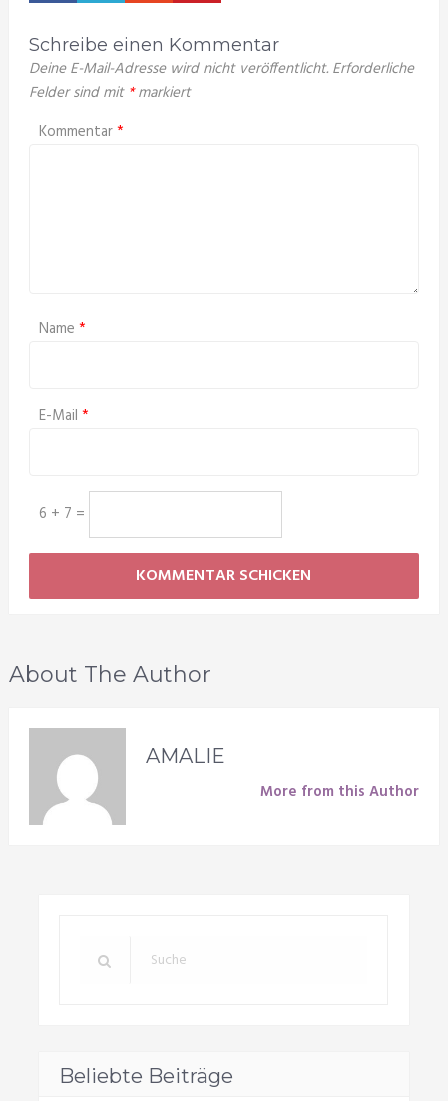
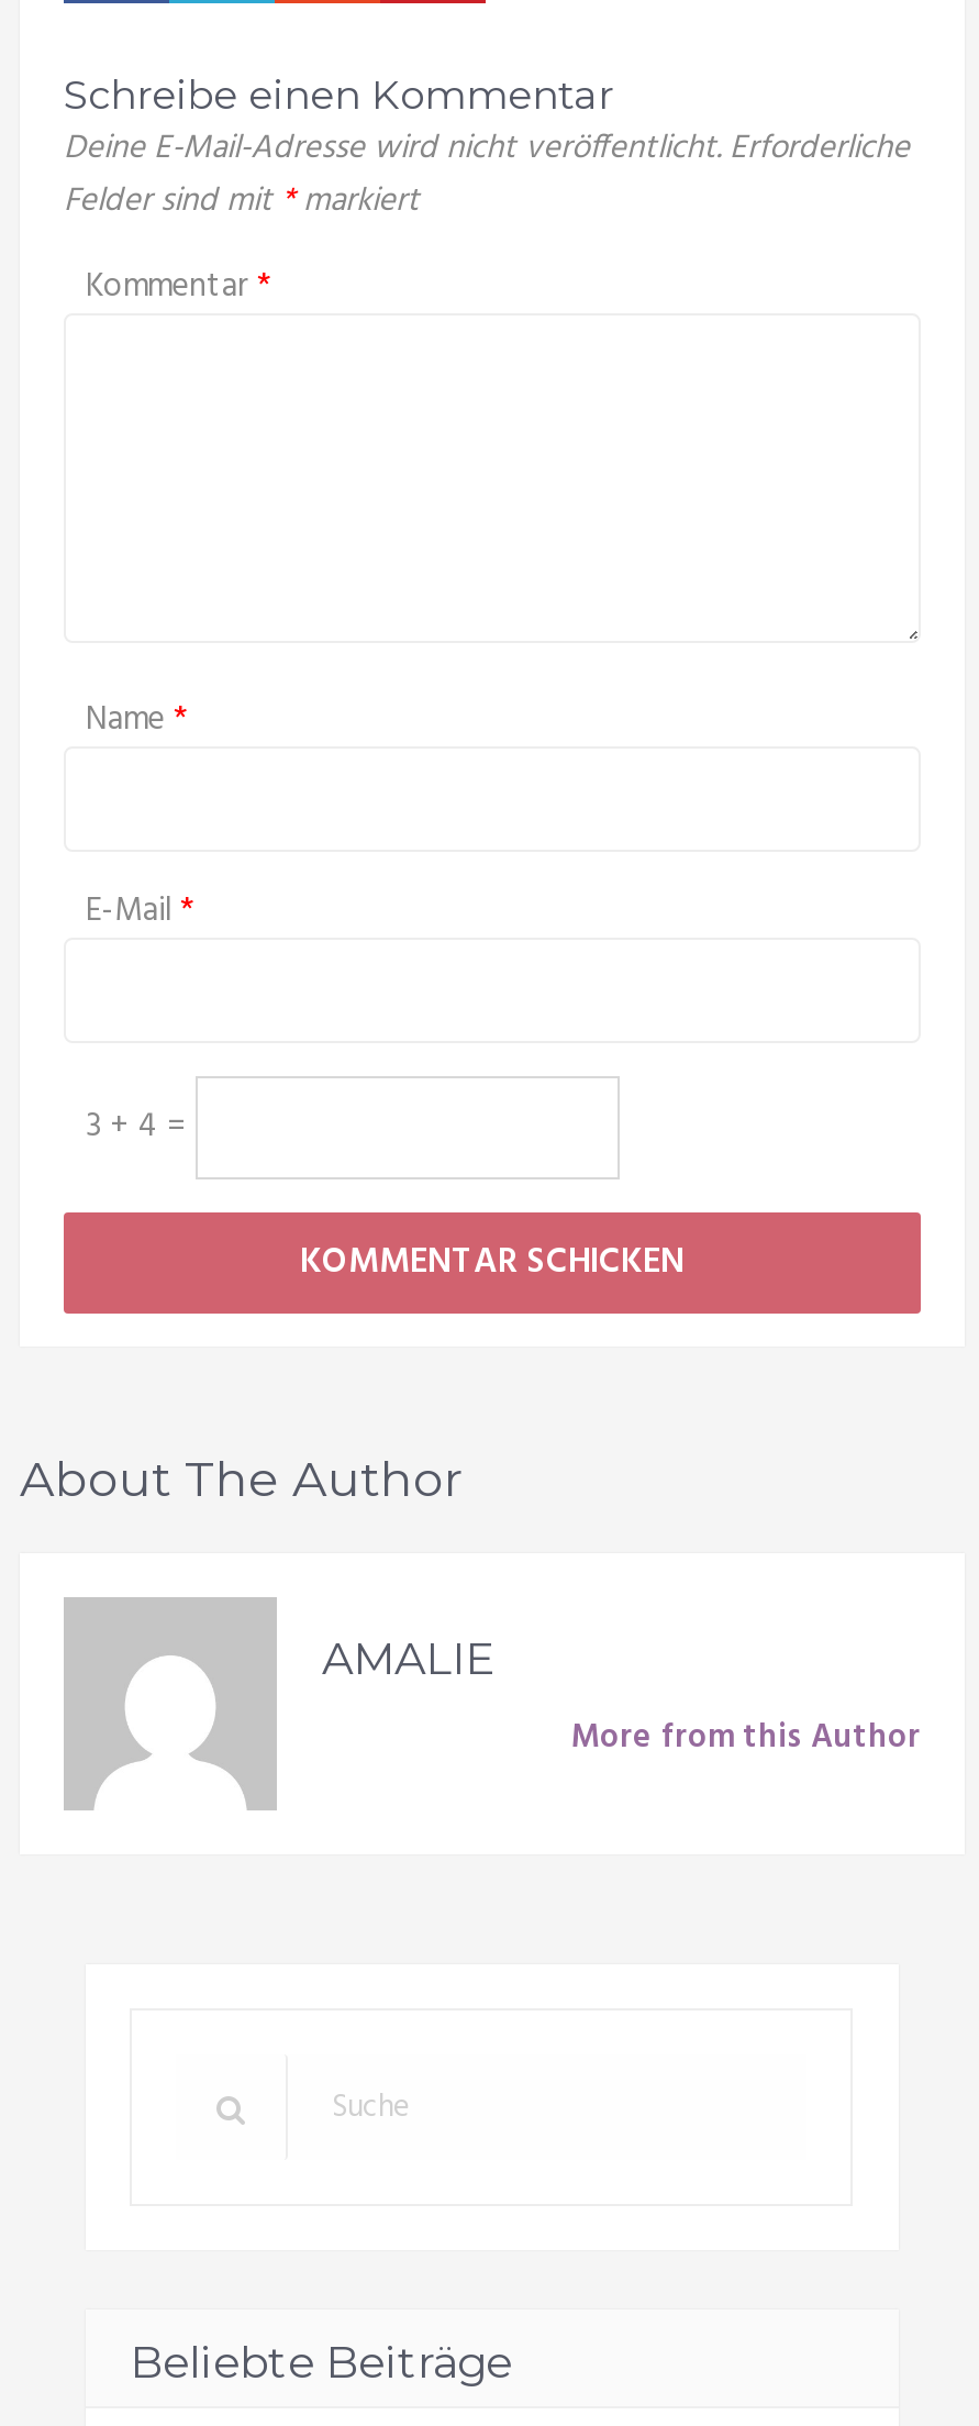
[39,502,89,526] 6 + 7 = -> [86,1100,196,1153] 3 + 4 =

